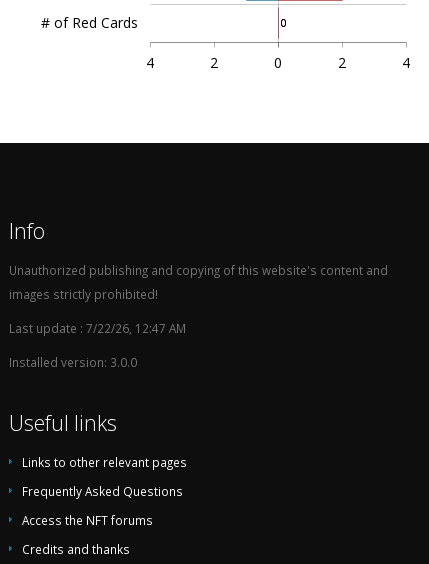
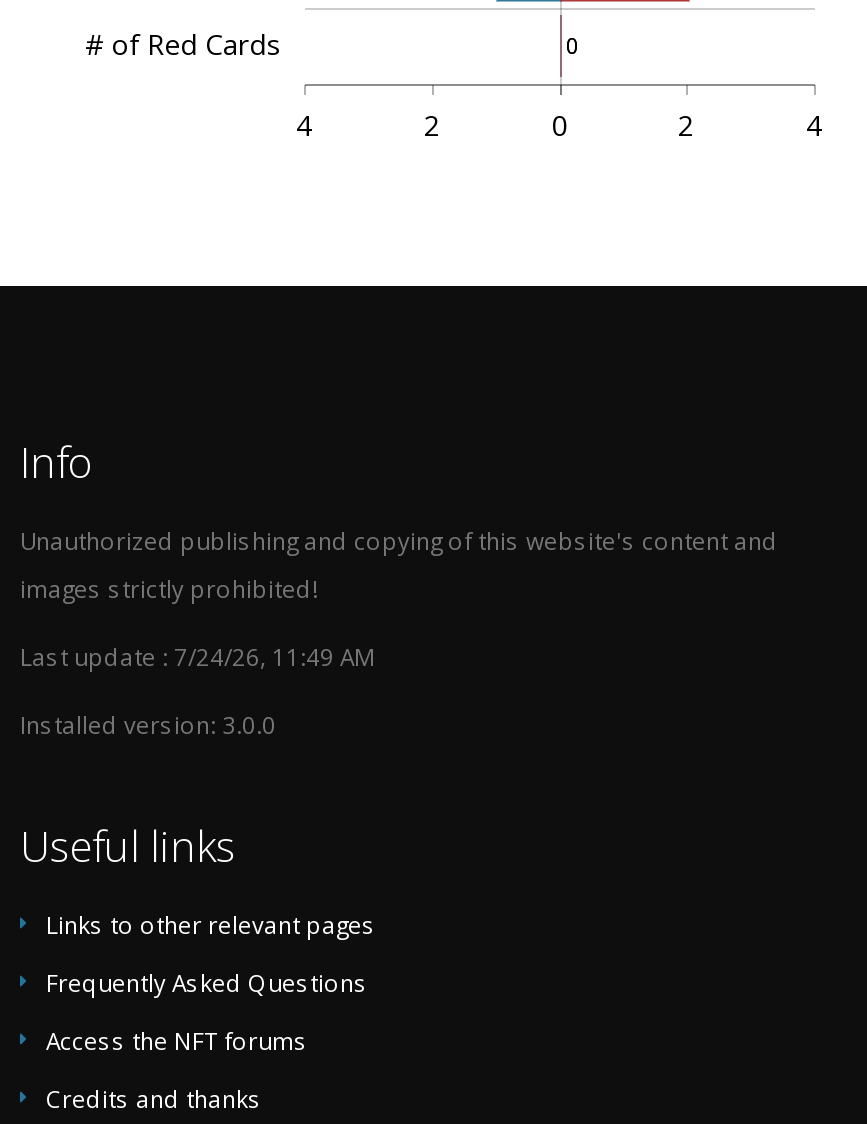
[9,320,186,336] Last update : 7/22/26, 12:47 AM -> [20,640,374,672] Last update : 7/24/26, 11:49 AM

